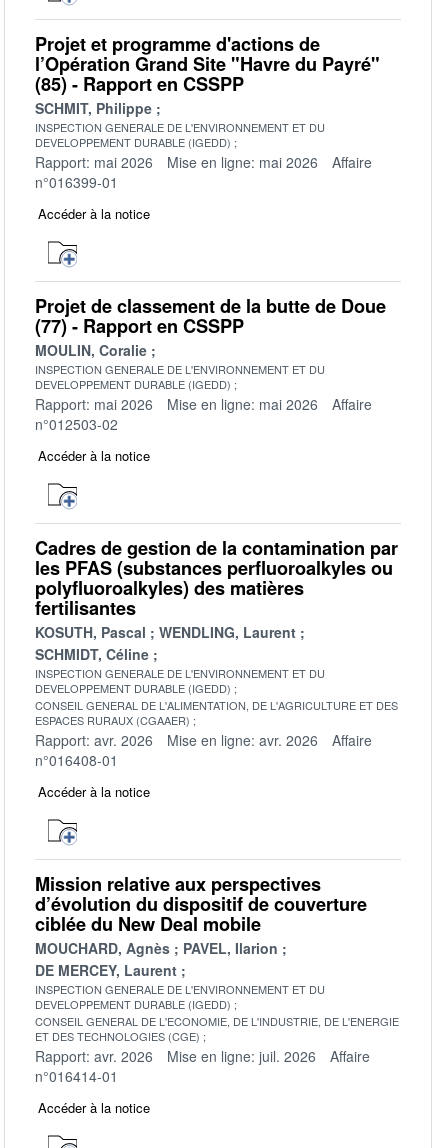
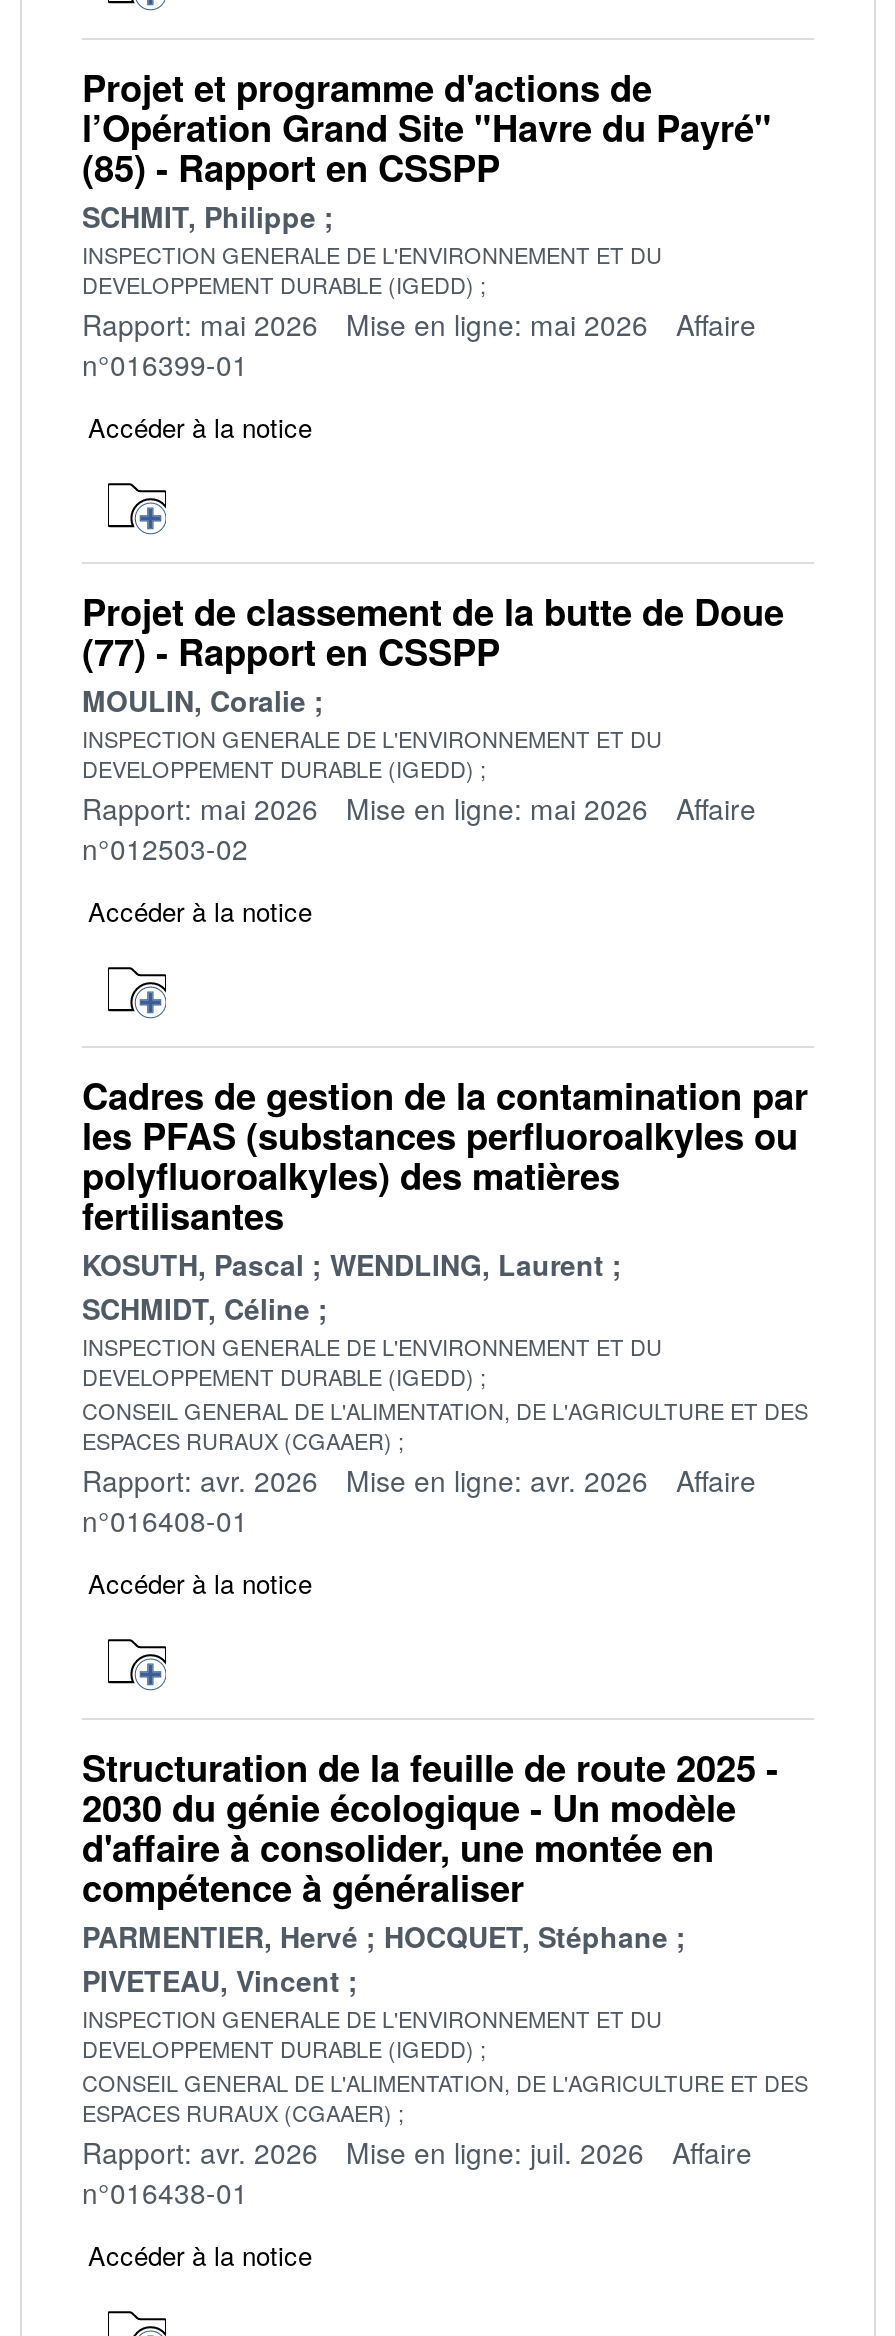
[35,871,367,980] Mission relative aux perspectives | d’évolution du dispositif de couverture | ciblée du New Deal mobile | MOUCHARD, Agnès | PAVEL, Ilarion | DE MERCEY, Laurent -> [82,1743,778,2001] Structuration de la feuille de route 2025 - | 2030 du génie écologique - Un modèle | d'affaire à consolider, une montée en | compétence à généraliser | PARMENTIER, Hervé | HOCQUET, Stéphane | PIVETEAU, Vincent
[35,1013,399,1044] CONSEIL GENERAL DE L'ECONOMIE, DE L'INDUSTRIE, DE L'ENERGIE | ET DES TECHNOLOGIES (CGE) -> [82,2067,808,2129] CONSEIL GENERAL DE L'ALIMENTATION, DE L'AGRICULTURE ET DES | ESPACES RURAUX (CGAAER)
[35,1066,118,1086] n°016414-01 -> [82,2173,248,2213] n°016438-01

